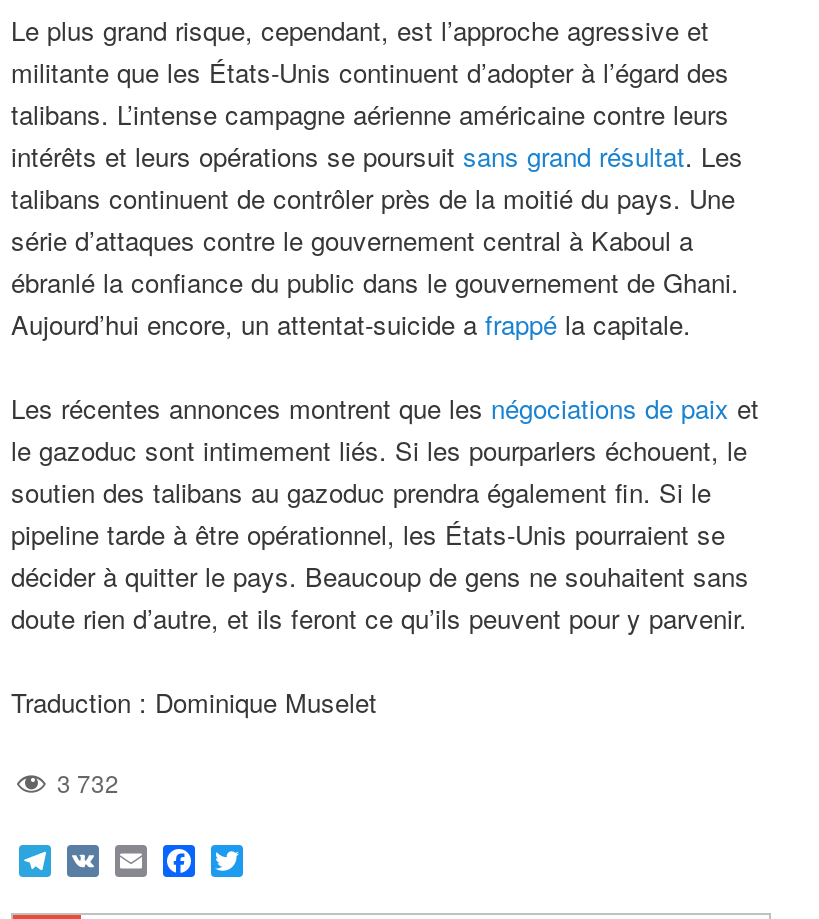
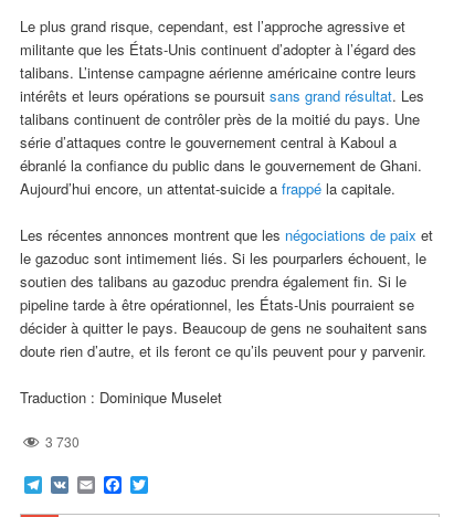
[57,765,119,799] 3 732 -> [45,432,80,451] 3 730

